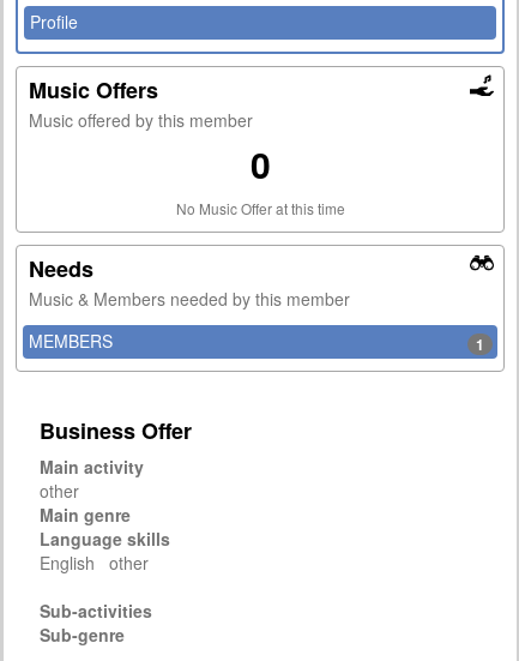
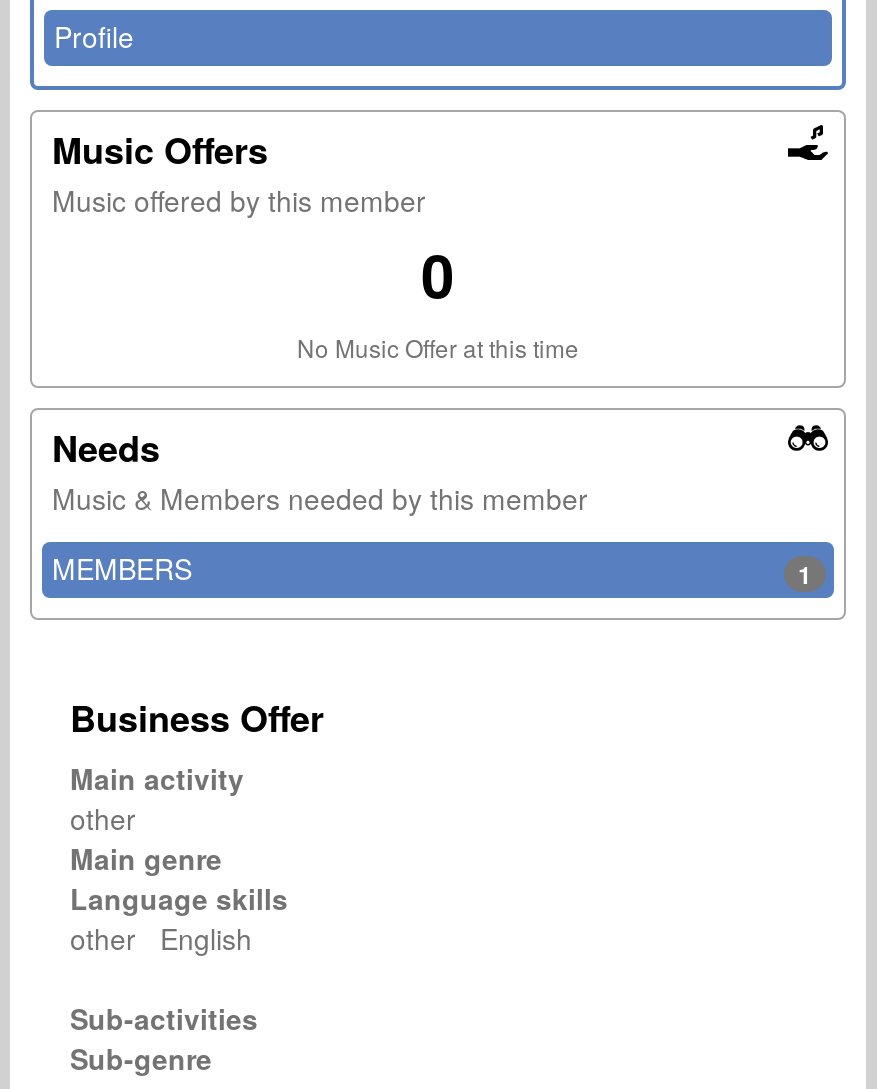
[40,551,158,575] English other -> [70,918,268,958] other English

